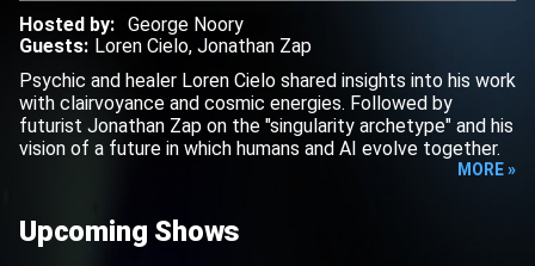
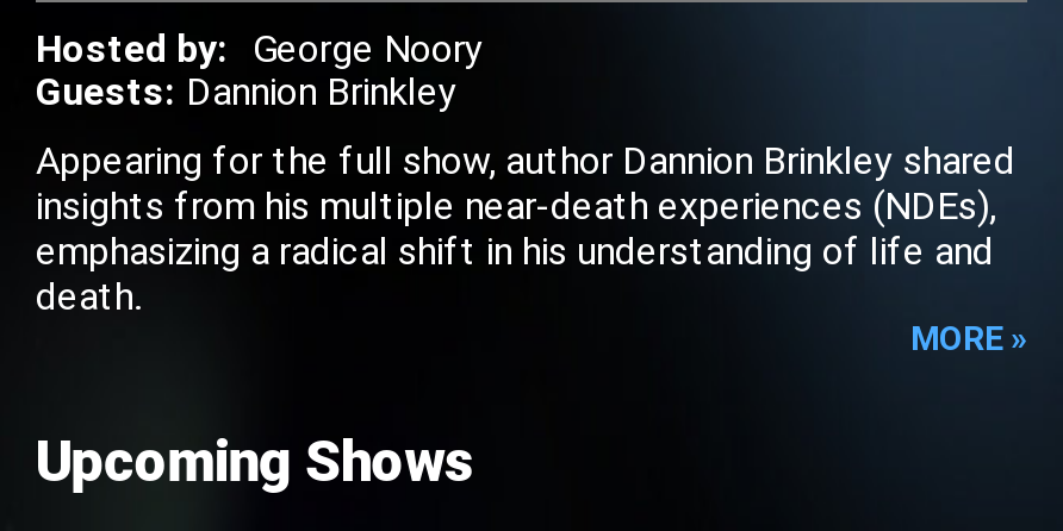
[19,34,312,57] Guests: Loren Cielo, Jonathan Zap -> [36,68,458,114] Guests: Dannion Brinkley
[19,69,516,159] Psychic and healer Loren Cielo shared insights into his work | with clairvoyance and cosmic energies. Followed by | futurist Jonathan Zap on the "singularity archetype" and his | vision of a future in which humans and AI evolve together. -> [36,137,1015,318] Appearing for the full show, author Dannion Brinkley shared | insights from his multiple near-death experiences (NDEs), | emphasizing a radical shift in his understanding of life and | death.

